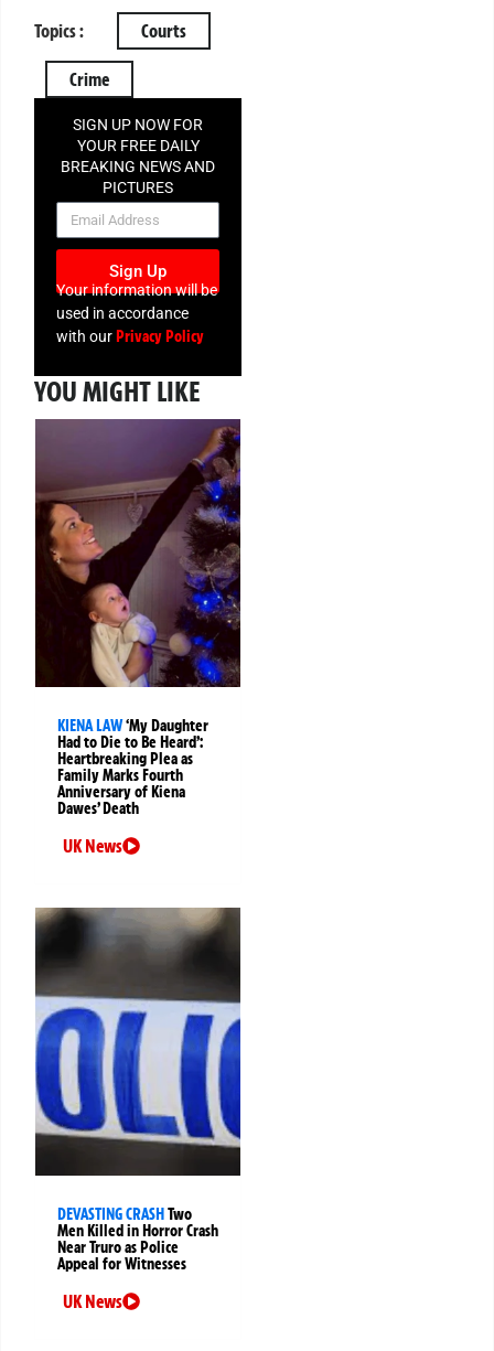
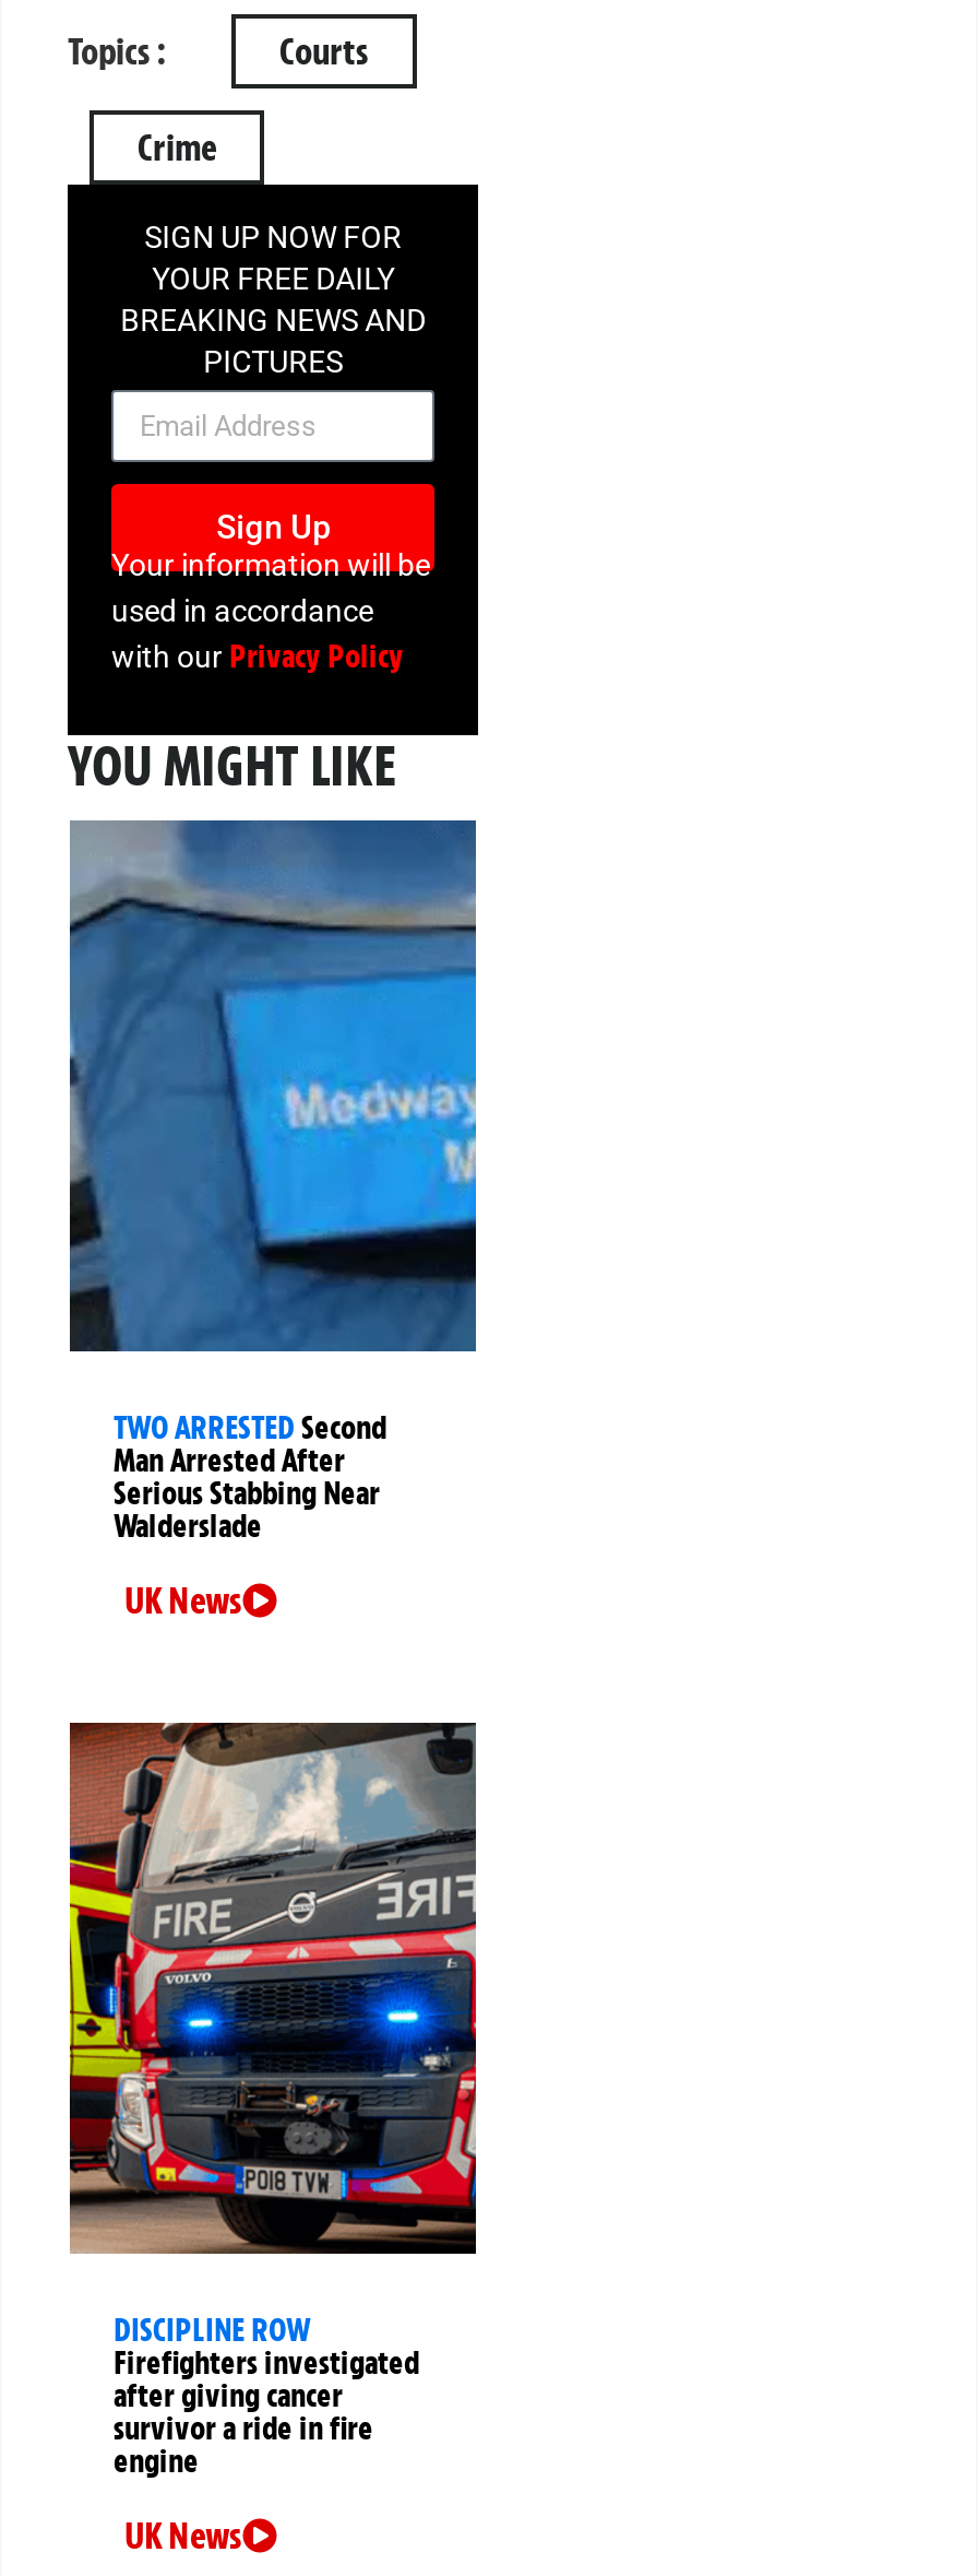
[34,419,241,818] [image] | KIENA LAW ‘My Daughter | Had to Die to Be Heard’: | Heartbreaking Plea as | Family Marks Fourth | Anniversary of Kiena | Dawes’ Death -> [68,820,478,1545] [image] | TWO ARRESTED Second | Man Arrested After | Serious Stabbing Near | Walderslade
[34,907,241,1273] [image] | DEVASTING CRASH Two | Men Killed in Horror Crash | Near Truro as Police | Appeal for Witnesses -> [68,1721,478,2480] [image] | DISCIPLINE ROW | Firefighters investigated | after giving cancer | survivor a ride in fire | engine

